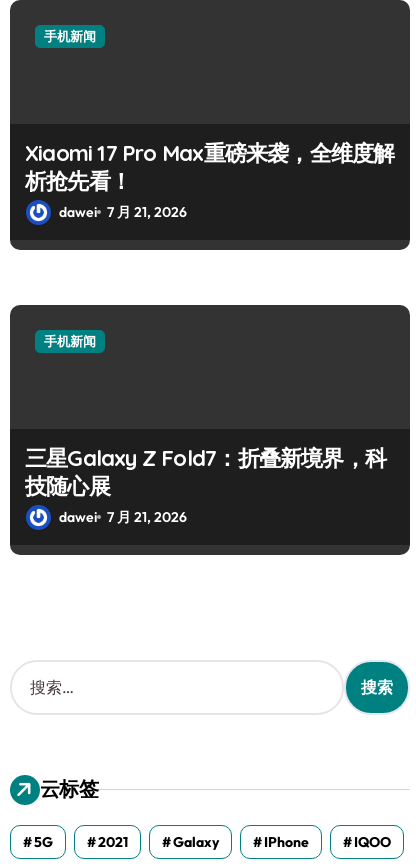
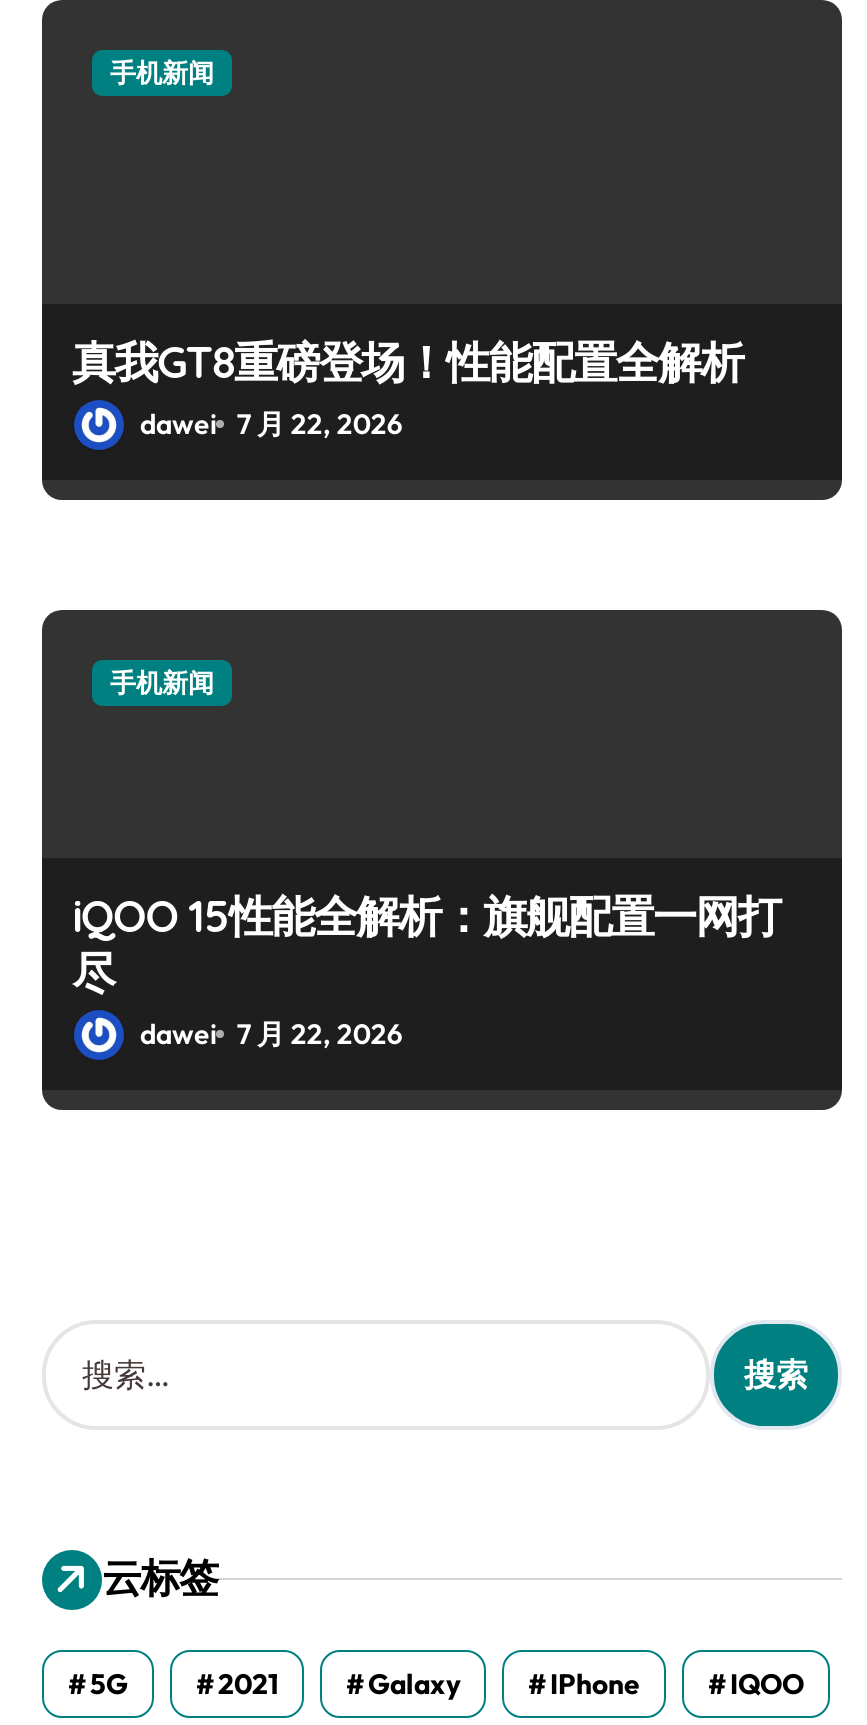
[25,139,394,221] Xiaomi 17 Pro Max重磅来袭，全维度解 | 析抢先看！ | dawei 7 月 21, 2026 -> [72,334,743,442] 真我GT8重磅登场！性能配置全解析 | dawei 7 月 22, 2026
[25,444,386,526] 三星Galaxy Z Fold7：折叠新境界，科 | 技随心展 | dawei 7 月 21, 2026 -> [72,888,780,1052] iQOO 15性能全解析：旗舰配置一网打 | 尽 | dawei 7 月 22, 2026

